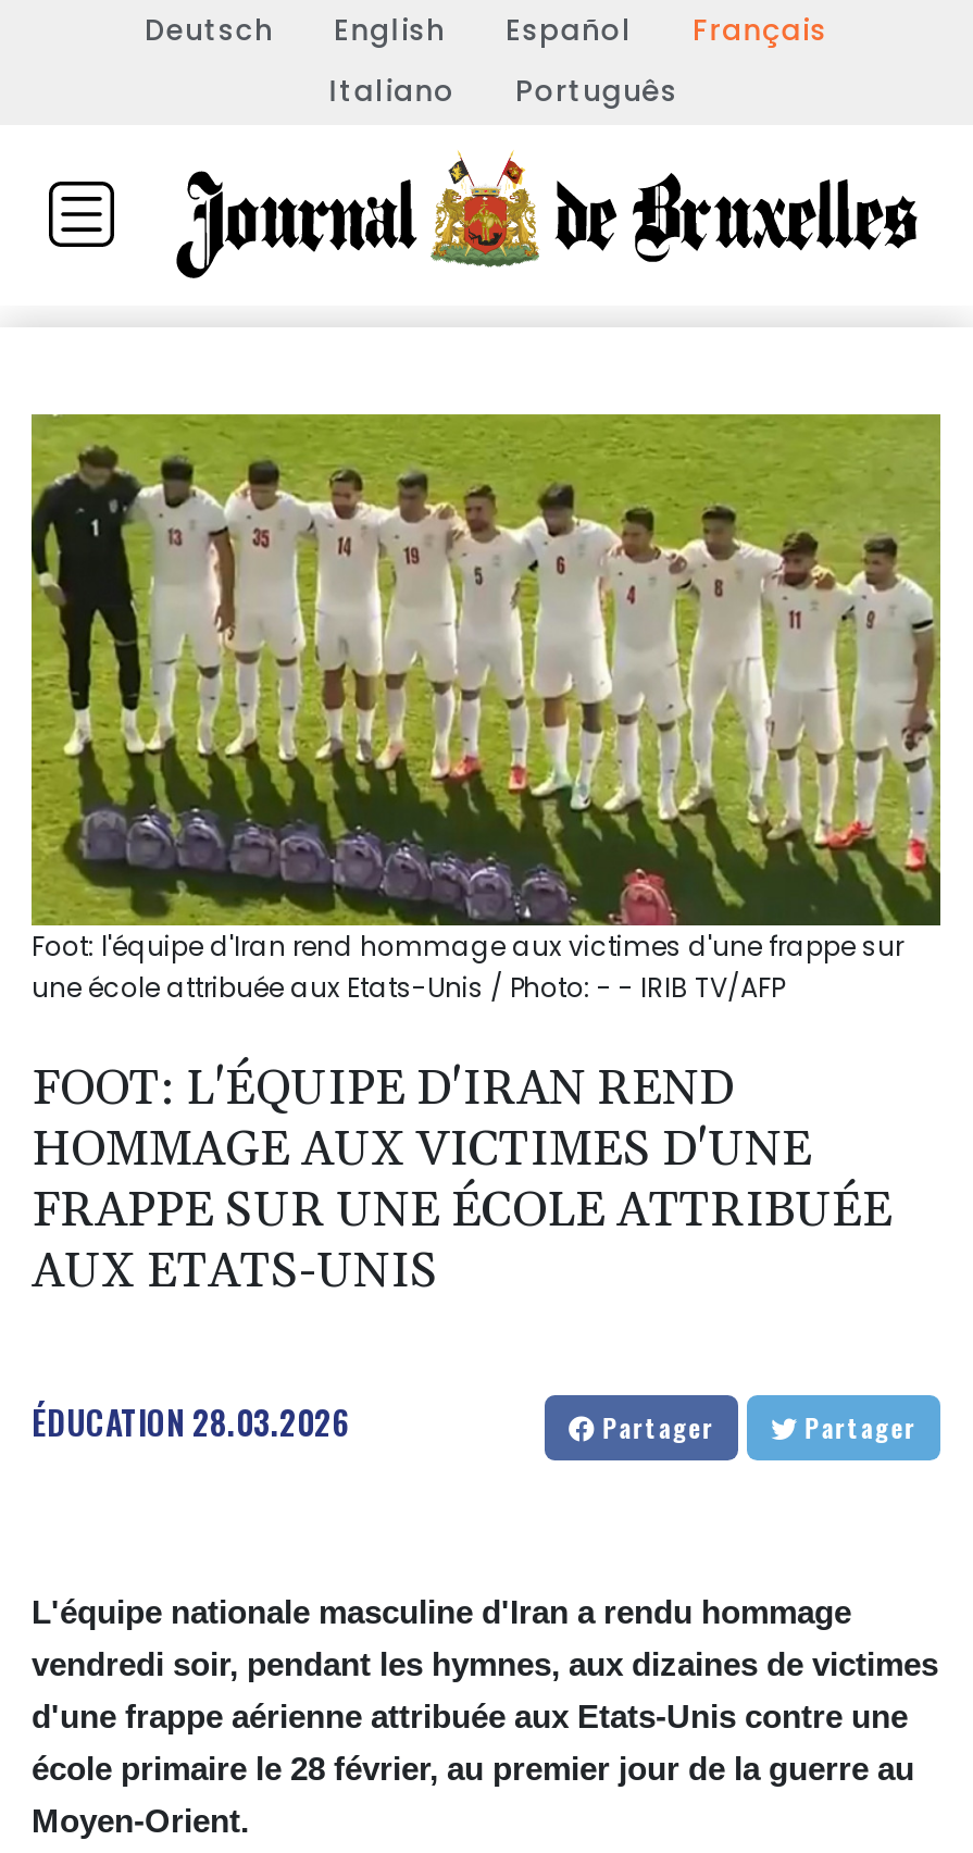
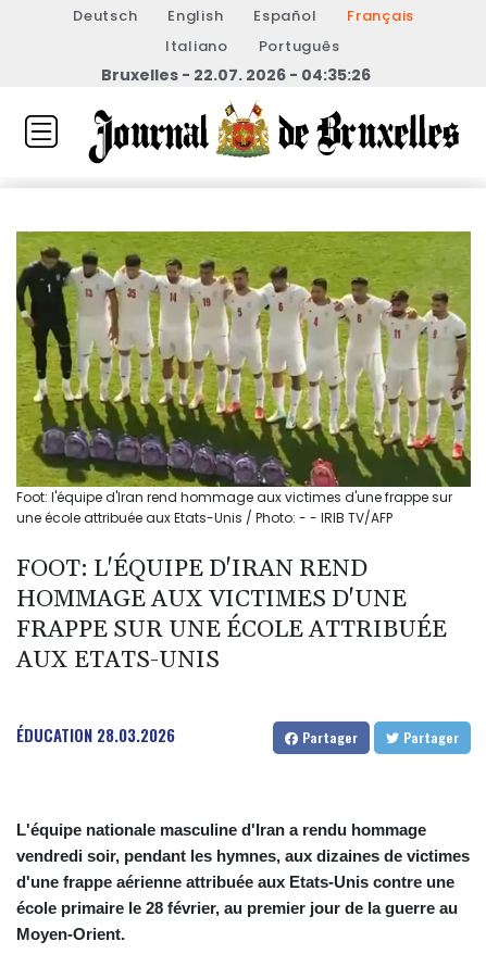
none -> [101,64,371,86] Bruxelles - 22.07. 2026 - 04:35:26

